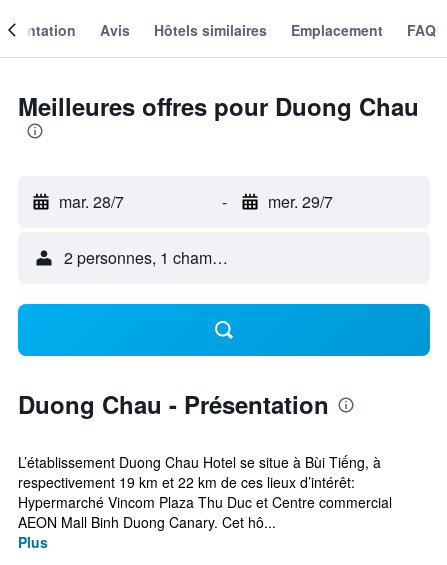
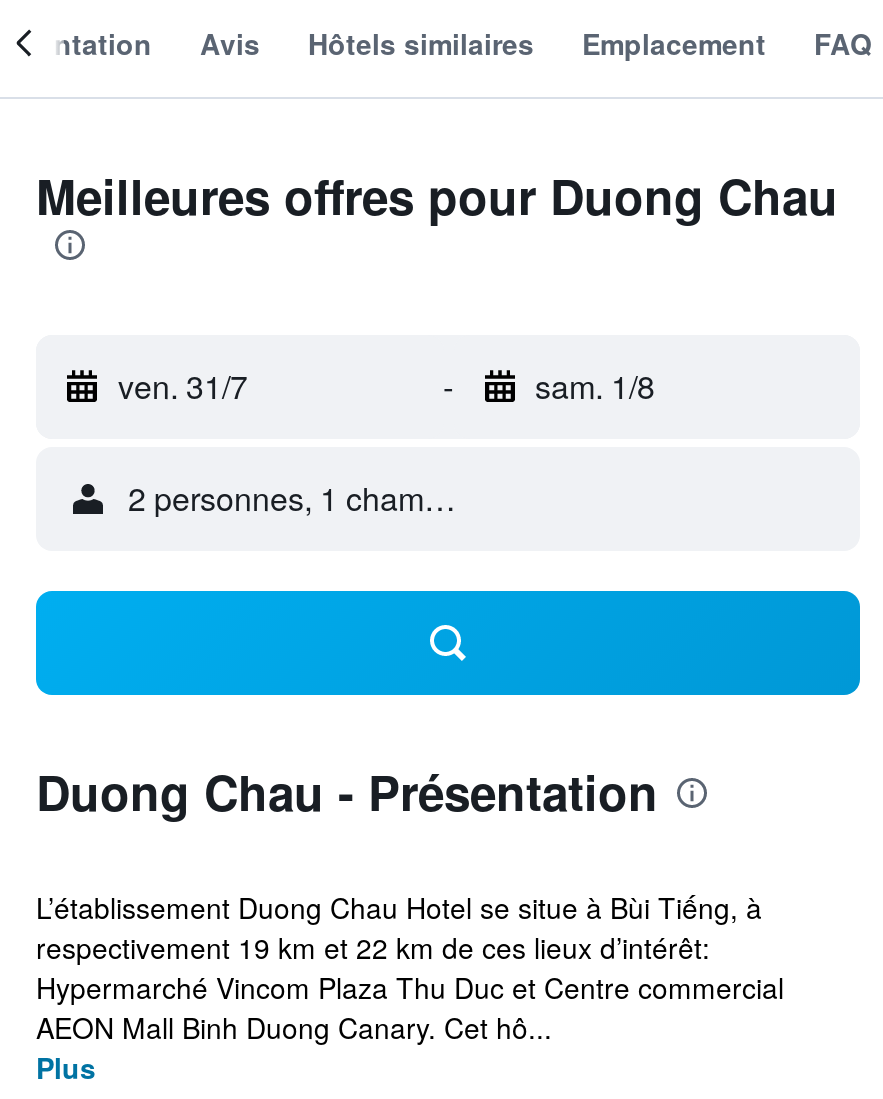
[59,190,124,213] mar. 28/7 -> [118,363,248,409] ven. 31/7
[267,190,332,213] mer. 29/7 -> [535,363,655,409] sam. 1/8

